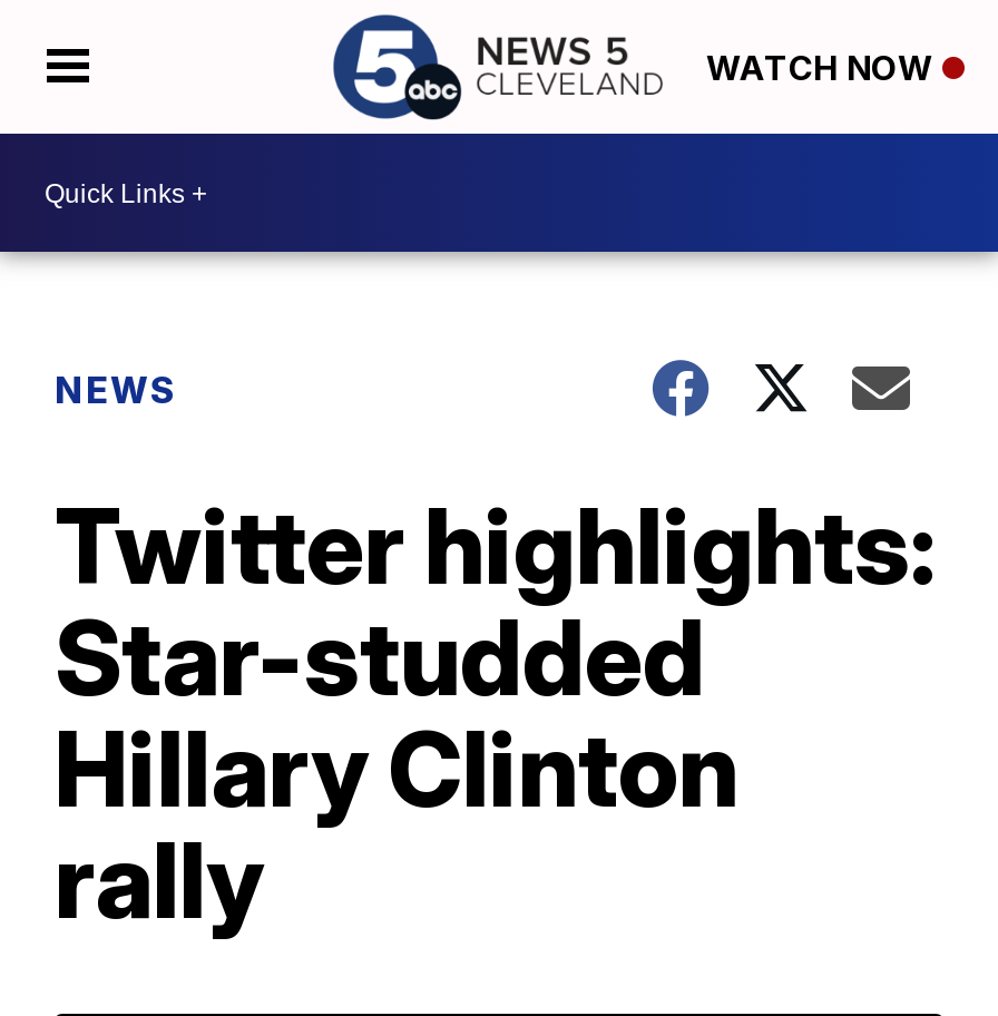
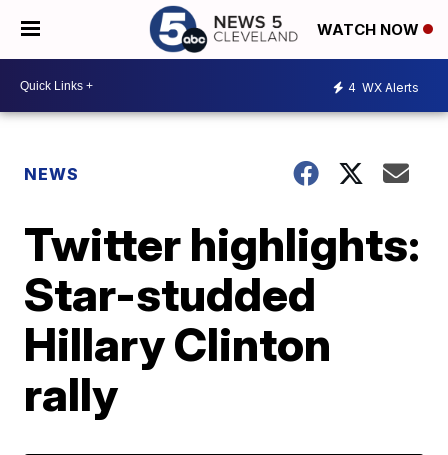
none -> [348,79,419,94] 4 WX Alerts

